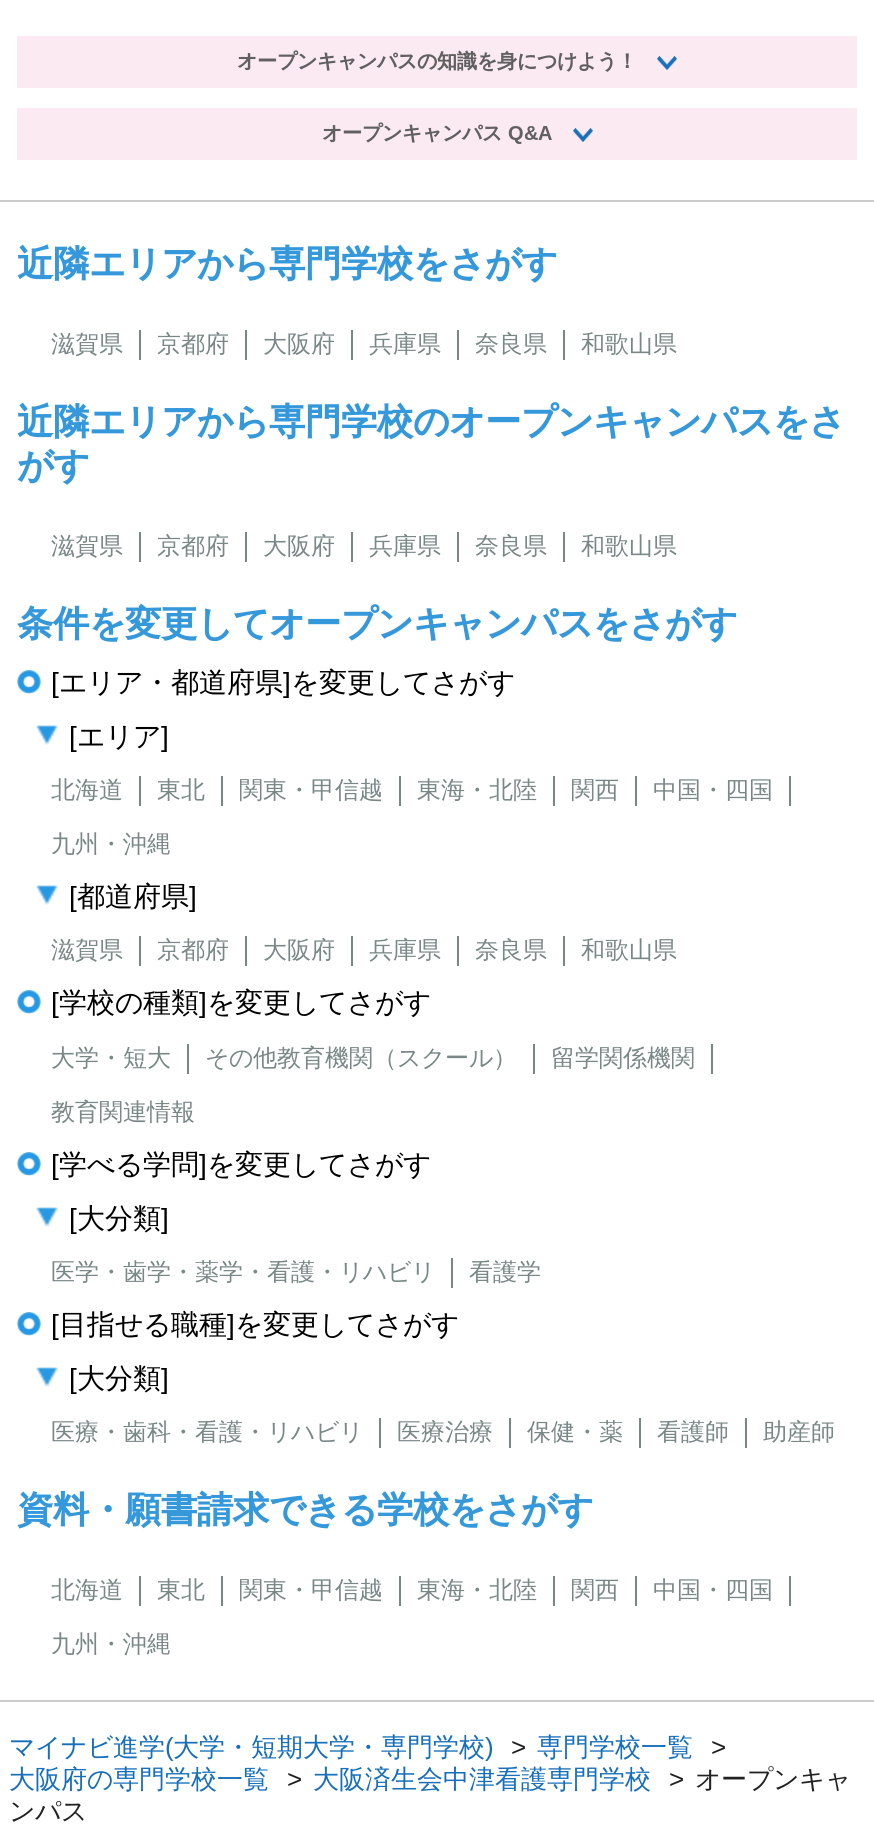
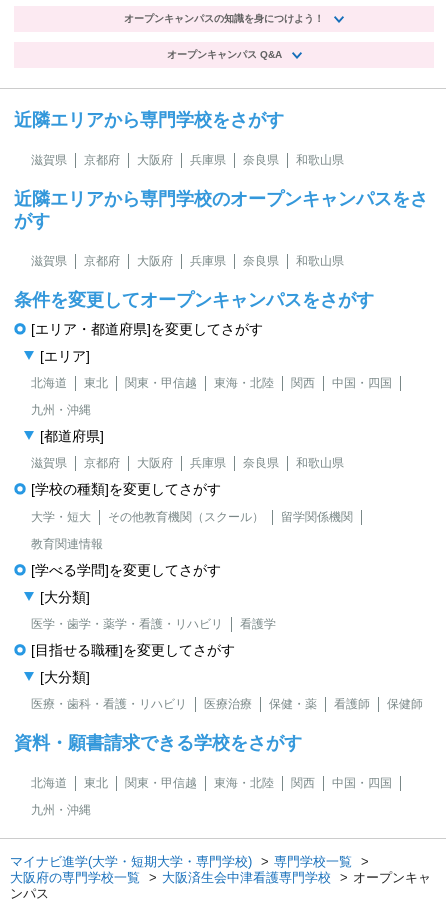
[763,1419,835,1447] 助産師 -> [387,697,423,711] 保健師

